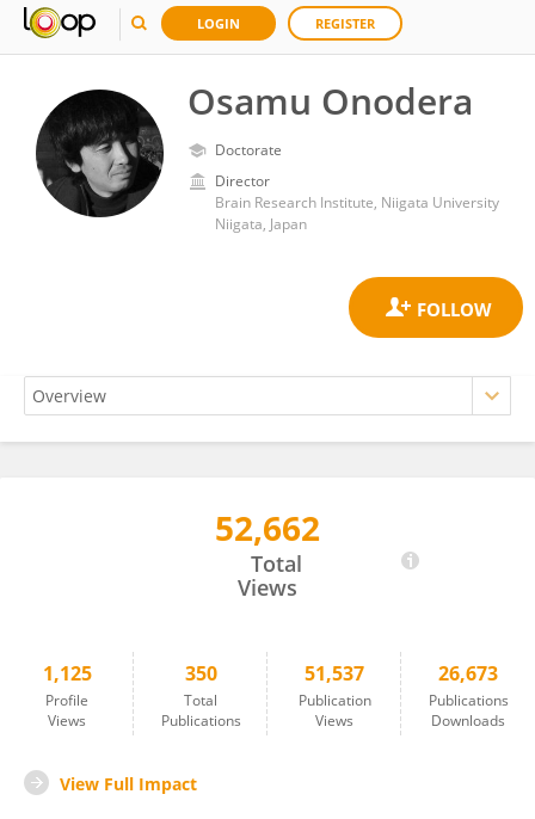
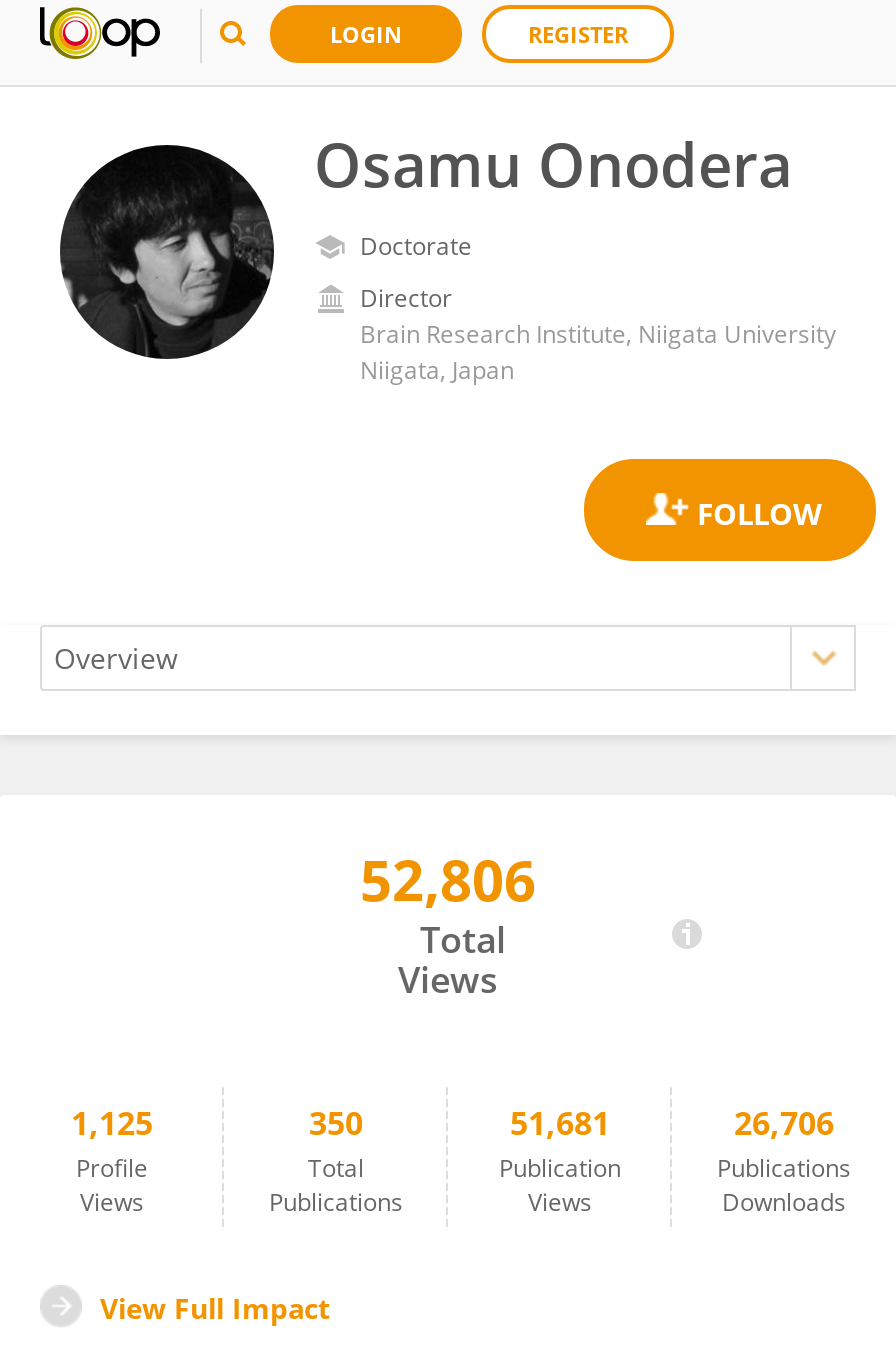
[215,505,320,550] 52,662 -> [360,841,536,917] 52,806
[305,660,364,686] 51,537 -> [510,1101,610,1145] 51,681
[438,660,498,686] 26,673 -> [734,1101,834,1145] 26,706

